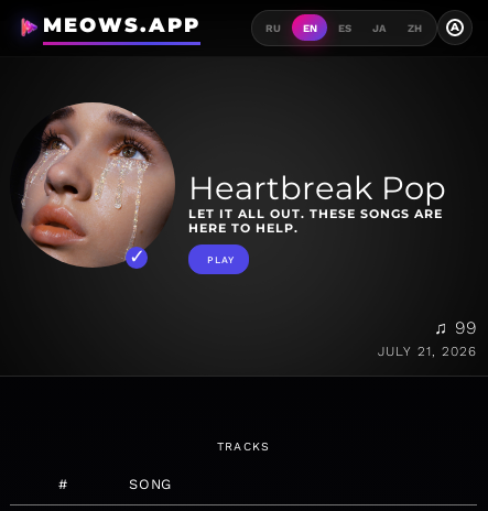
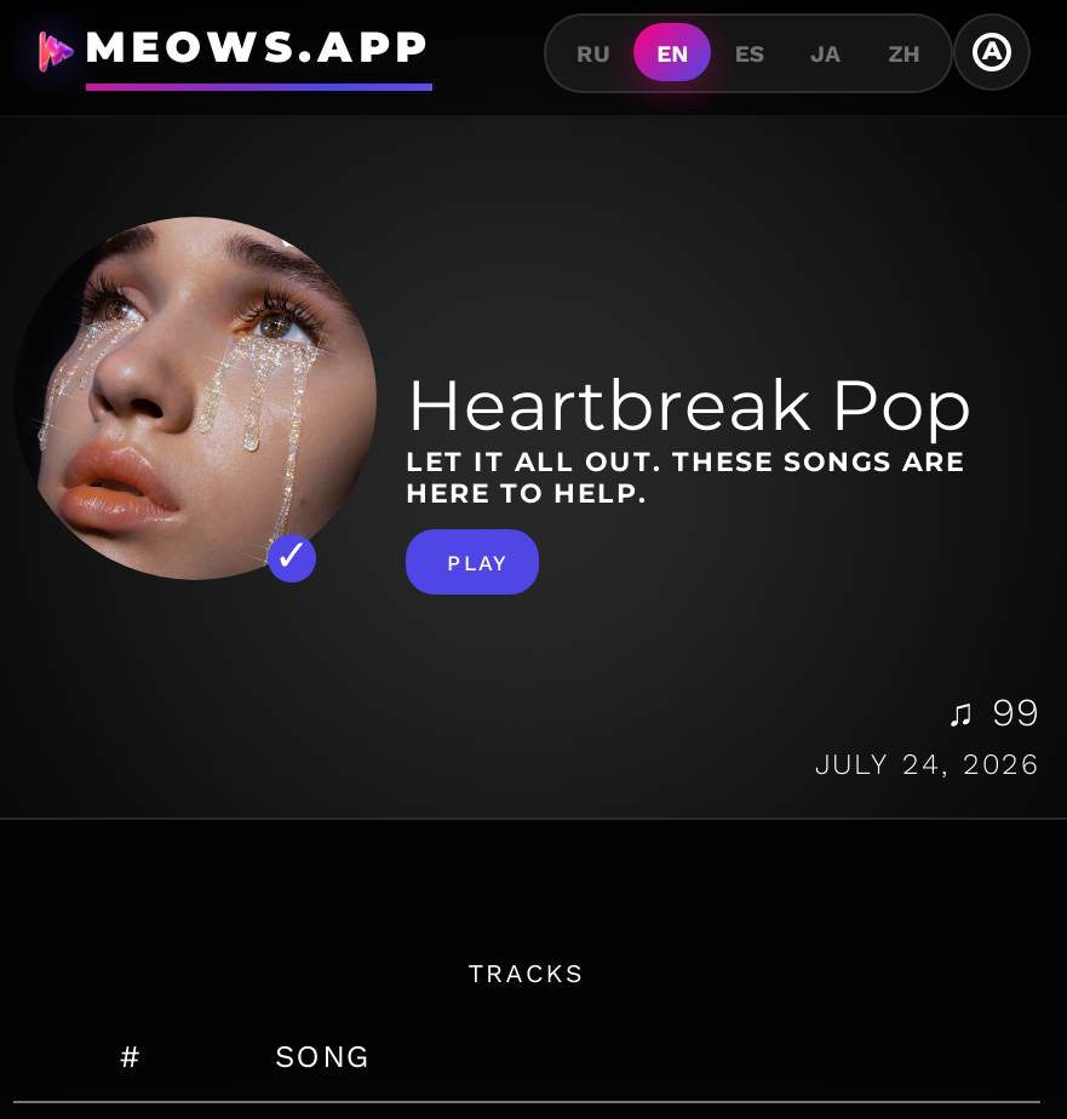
[378,344,477,359] JULY 21, 2026 -> [815,748,1040,782] JULY 24, 2026

